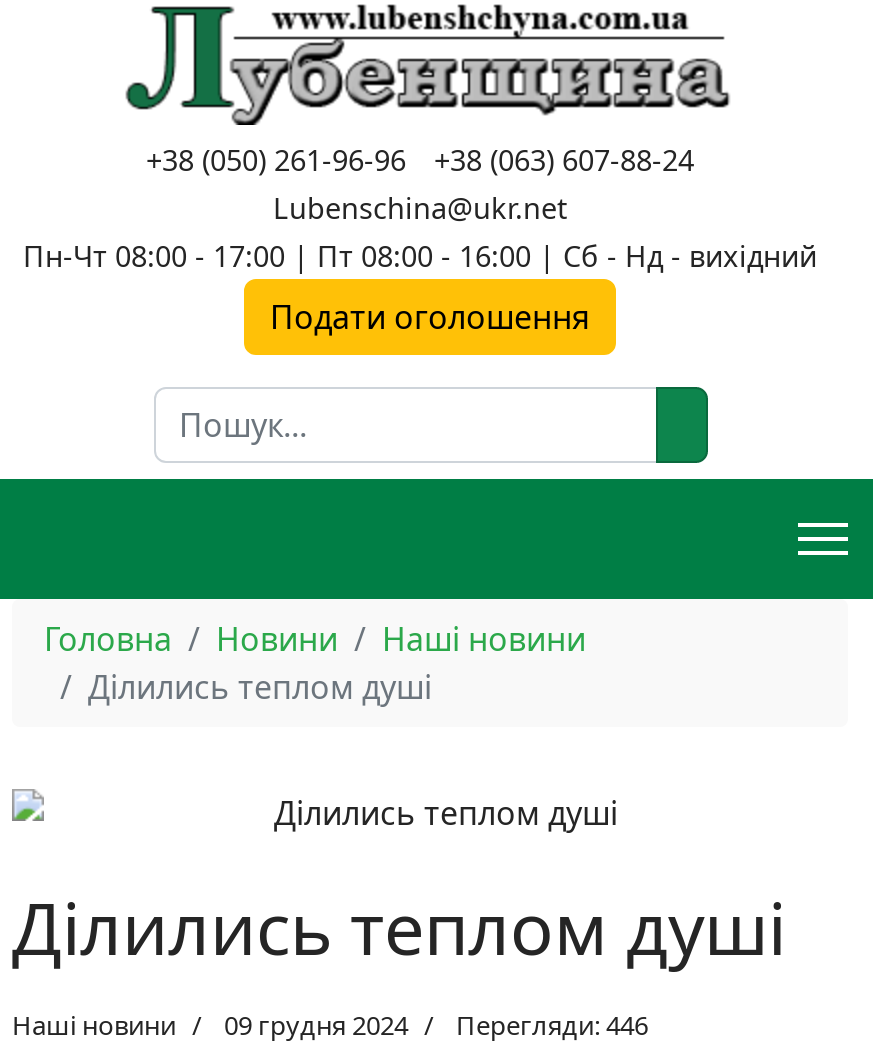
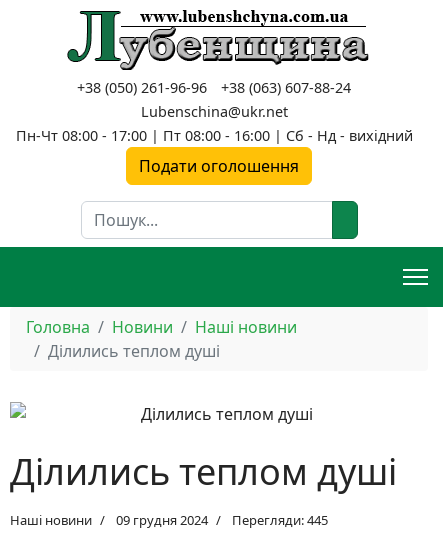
[12,1007,648,1043] Наші новини 09 грудня 2024 Перегляди: 446 -> [10,511,328,529] Наші новини 09 грудня 2024 Перегляди: 445

